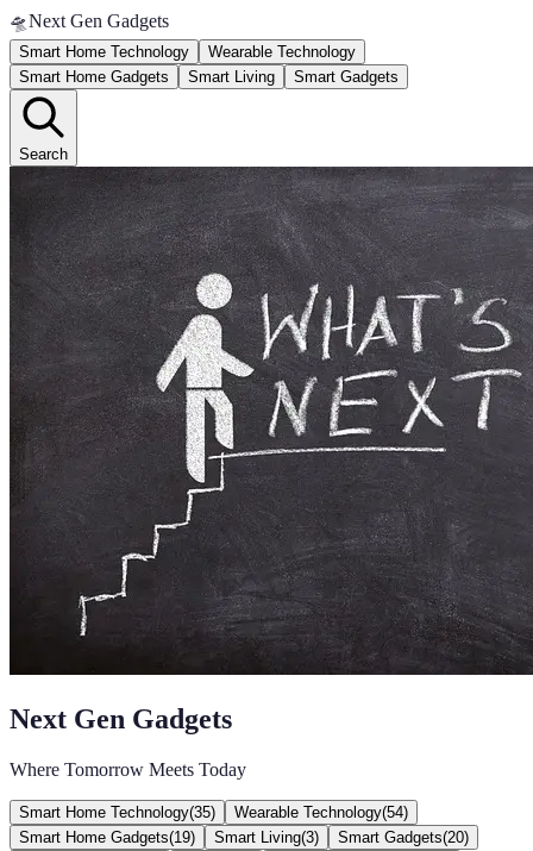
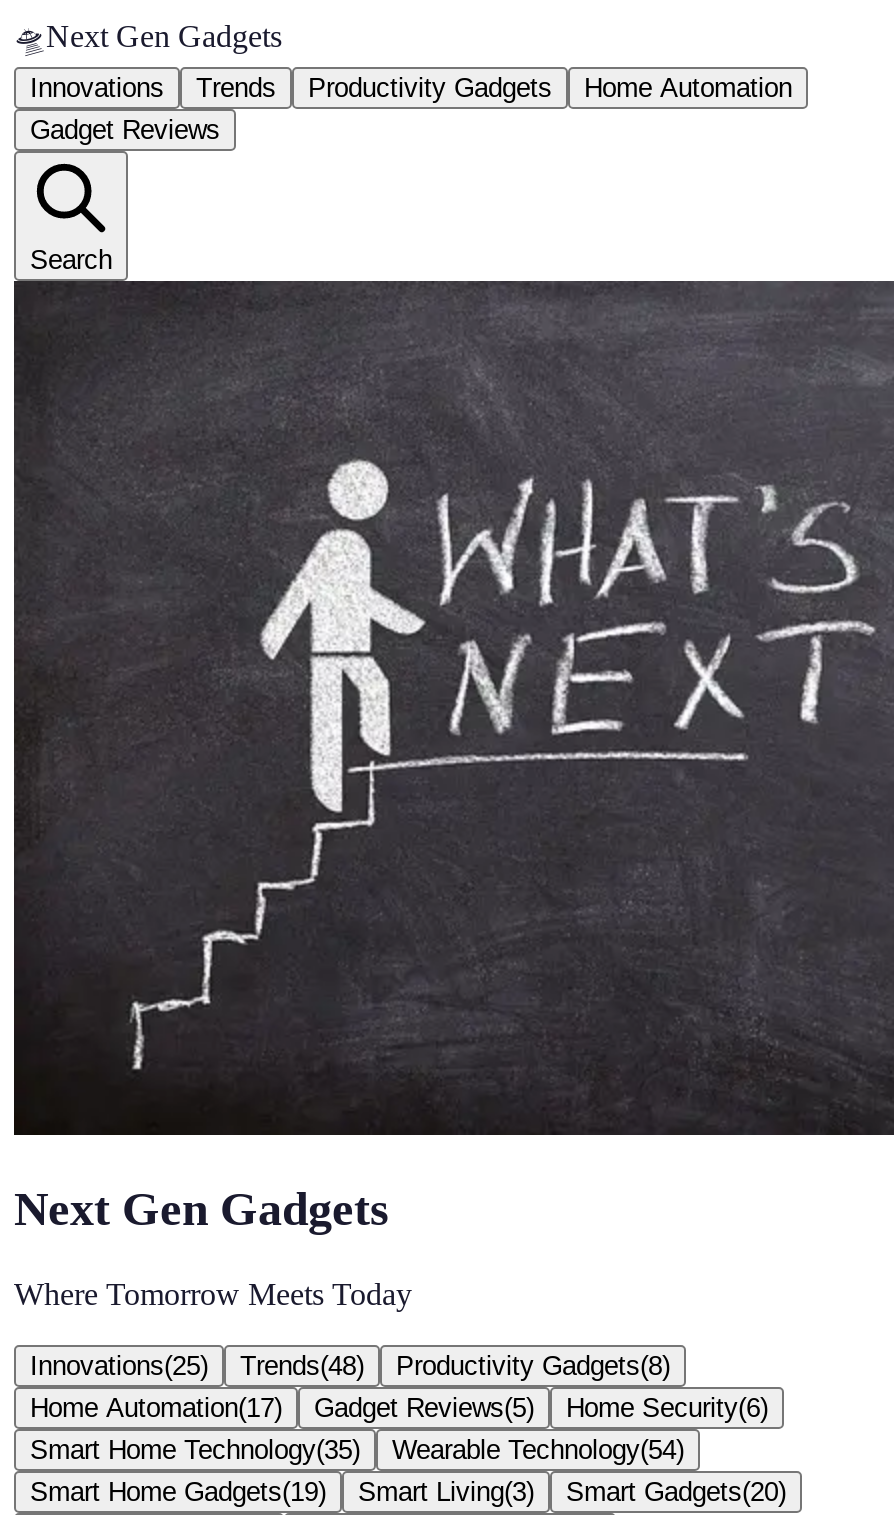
[19,43,399,86] Smart Home Technology | Wearable Technology | Smart Home Gadgets | Smart Living | Smart Gadgets -> [30,73,792,145] Innovations | Trends | Productivity Gadgets | Home Automation | Gadget Reviews
none -> [30,1351,768,1423] Innovations(25) | Trends(48) | Productivity Gadgets(8) | Home Automation(17) | Gadget Reviews(5) | Home Security(6)

